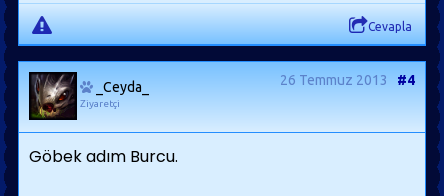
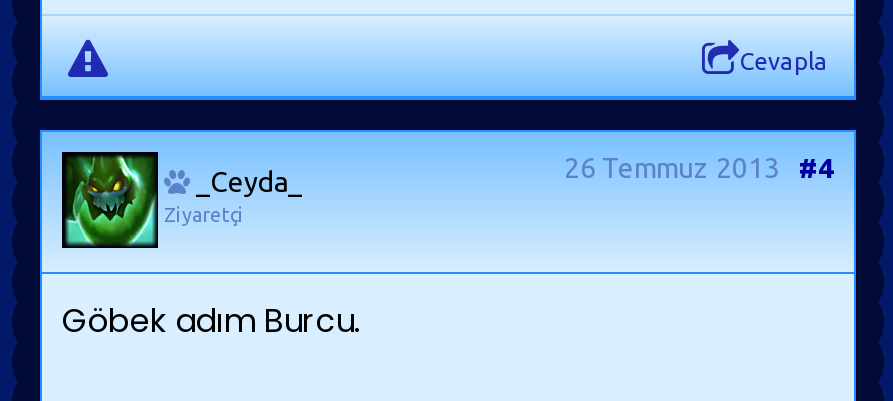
[30,73,77,119] [image] -> [64,154,158,248] [image]

